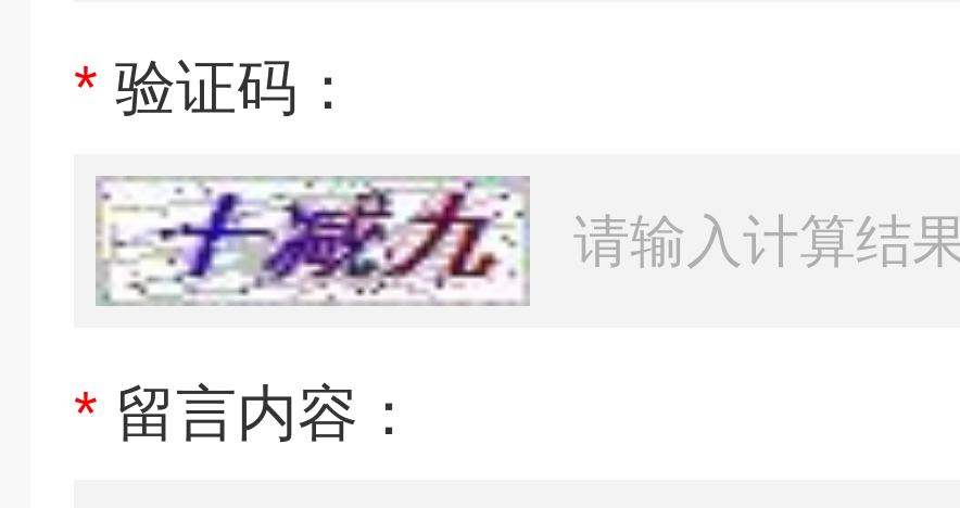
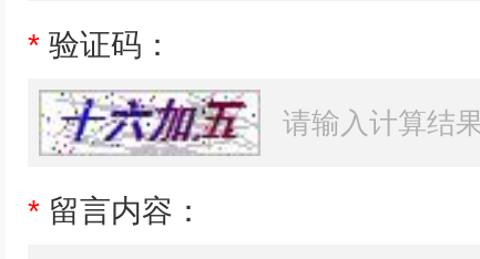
[98,176,528,304] [image] -> [41,90,258,155] [image]

